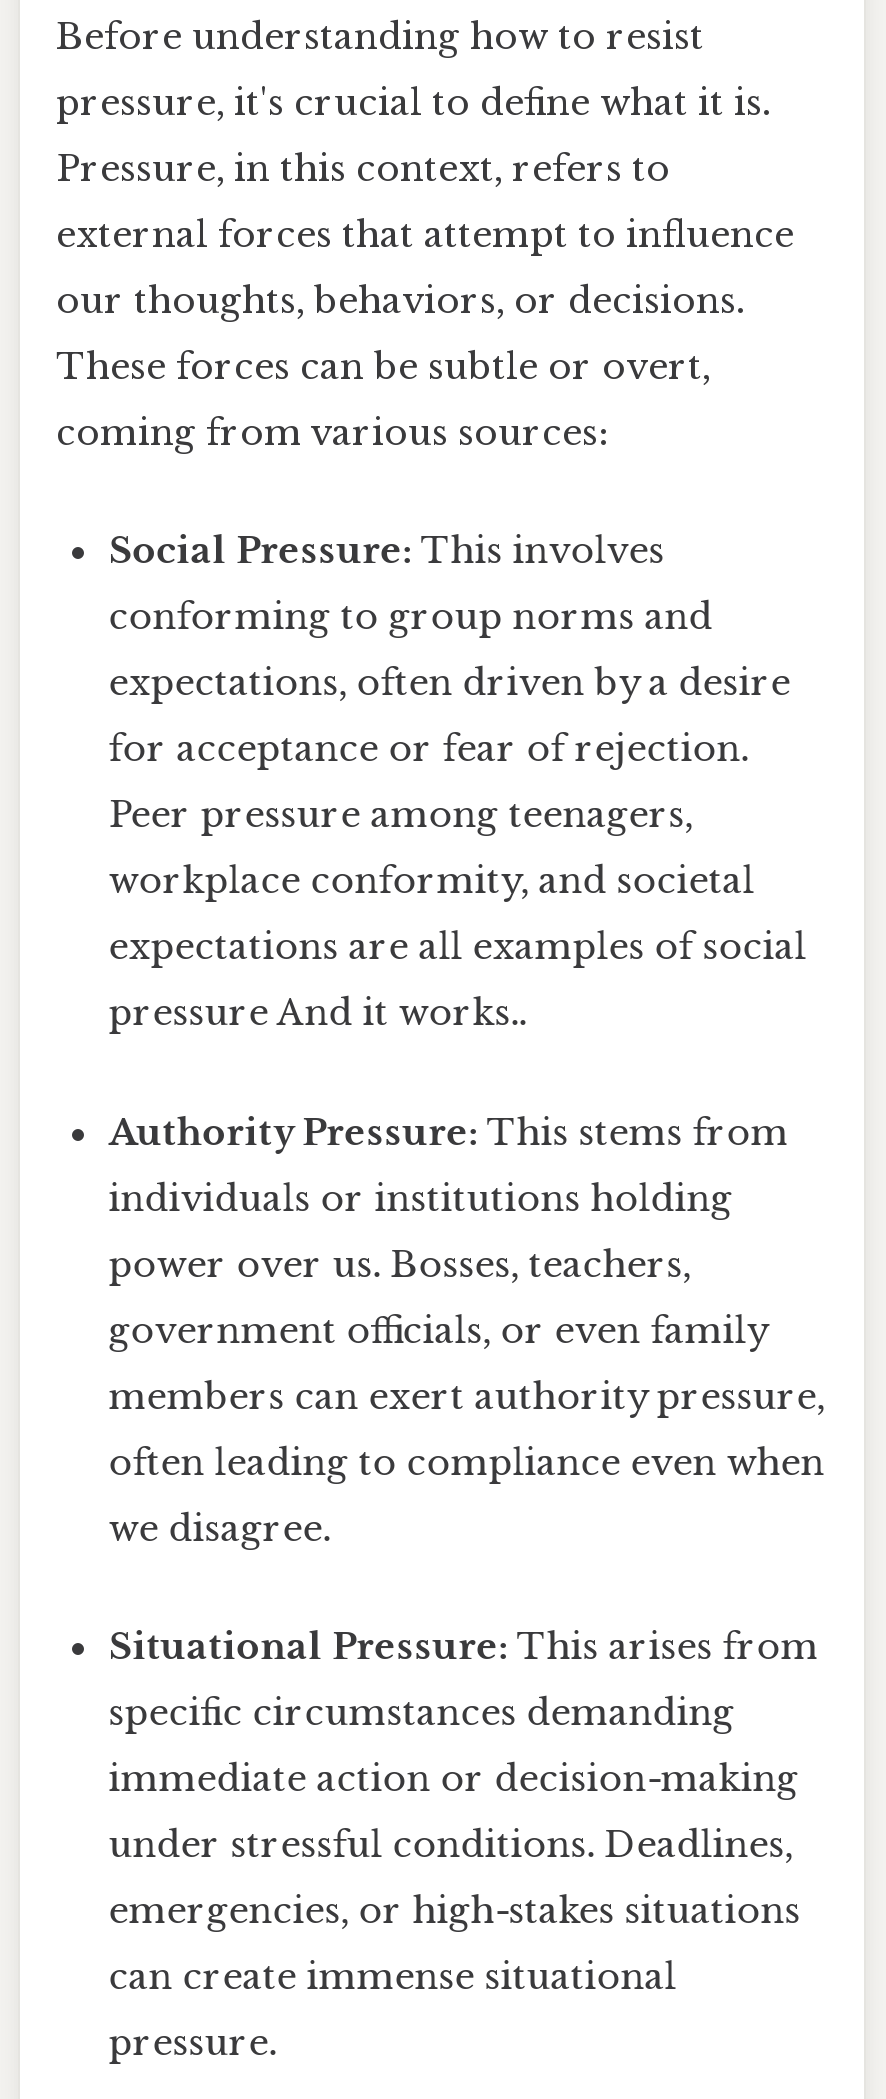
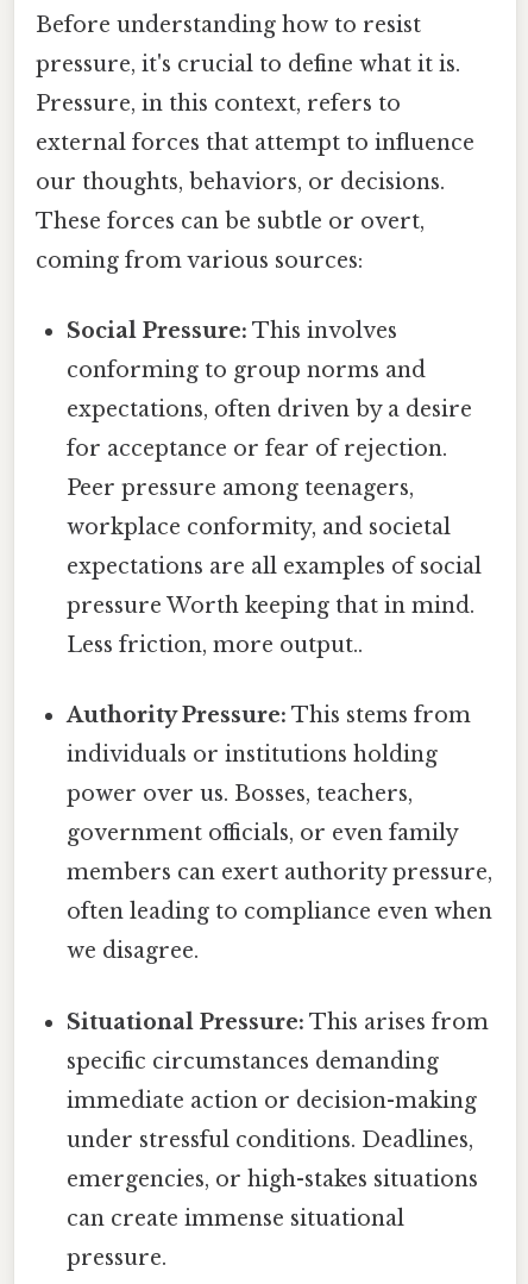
[108,991,526,1035] pressure And it works.. -> [67,593,475,658] pressure Worth keeping that in mind. | Less friction, more output..

